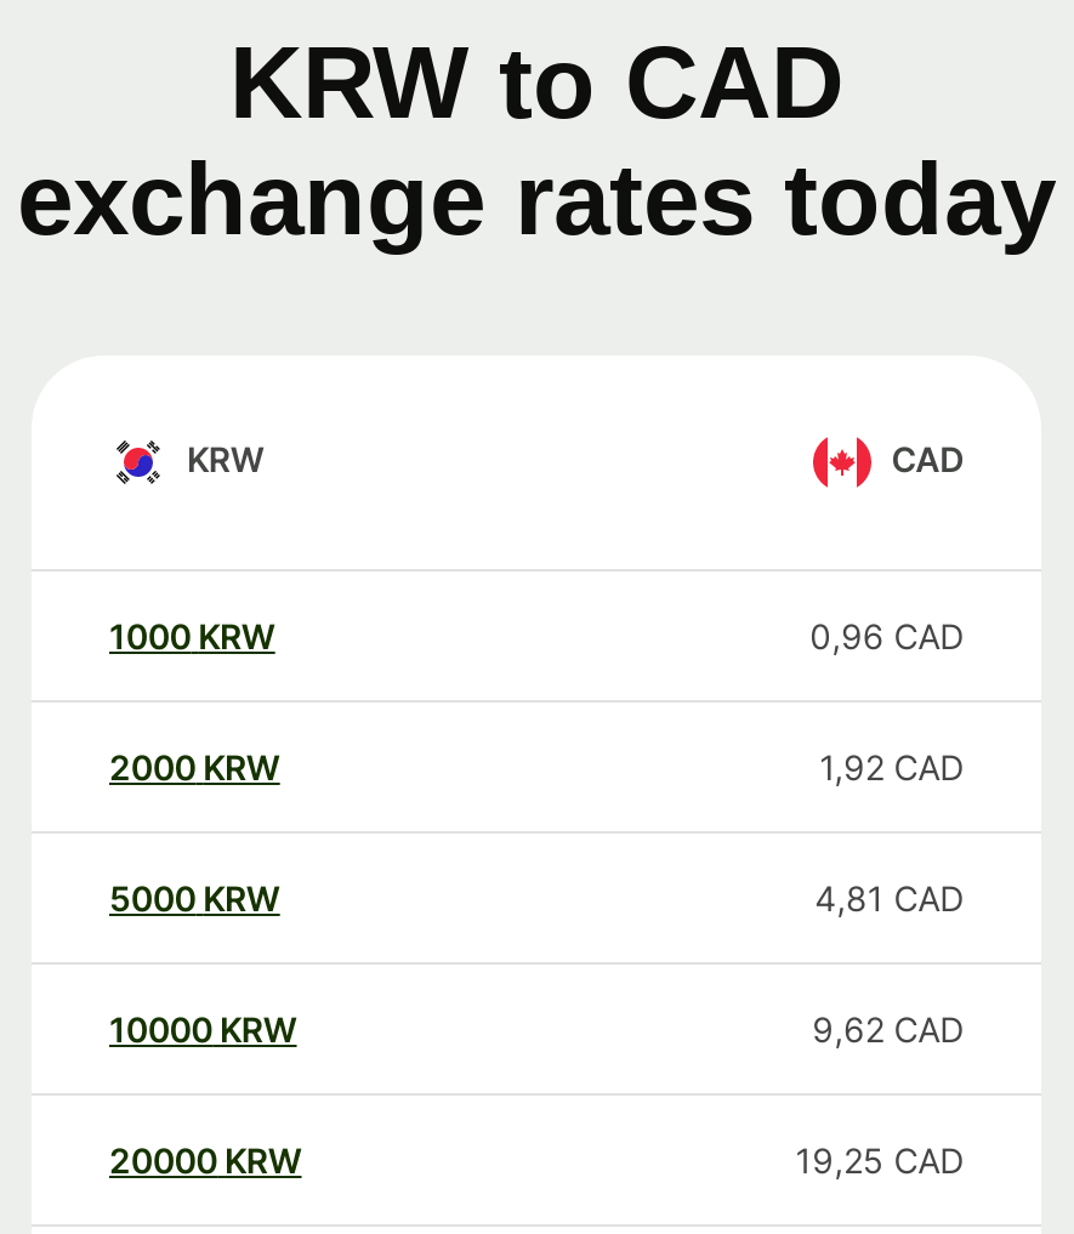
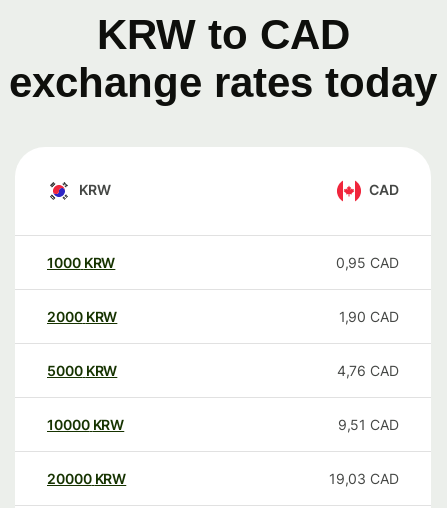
[810,615,964,657] 0,96 CAD -> [336,254,399,271] 0,95 CAD
[820,746,964,788] 1,92 CAD -> [339,308,399,325] 1,90 CAD
[815,878,964,919] 4,81 CAD -> [337,362,399,379] 4,76 CAD
[812,1009,964,1050] 9,62 CAD -> [338,416,399,433] 9,51 CAD
[795,1140,964,1181] 19,25 CAD -> [329,470,399,487] 19,03 CAD

